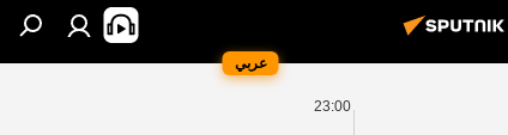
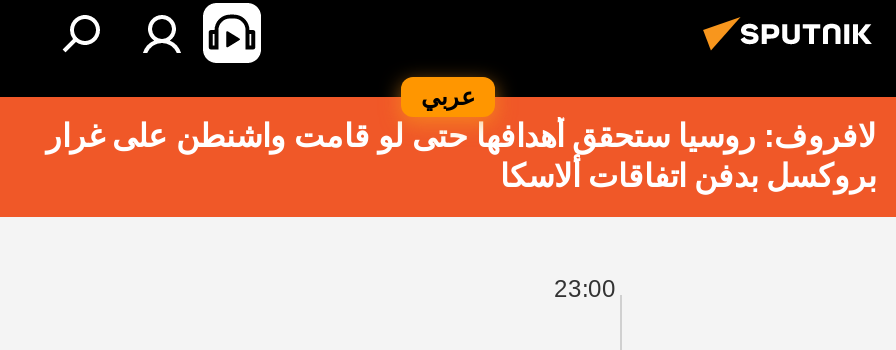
none -> [6,95,890,219] [image] | لافروف: روسيا ستحقق أهدافها حتى لو قامت واشنطن على غرار | بروكسل بدفن اتفاقات ألاسكا

